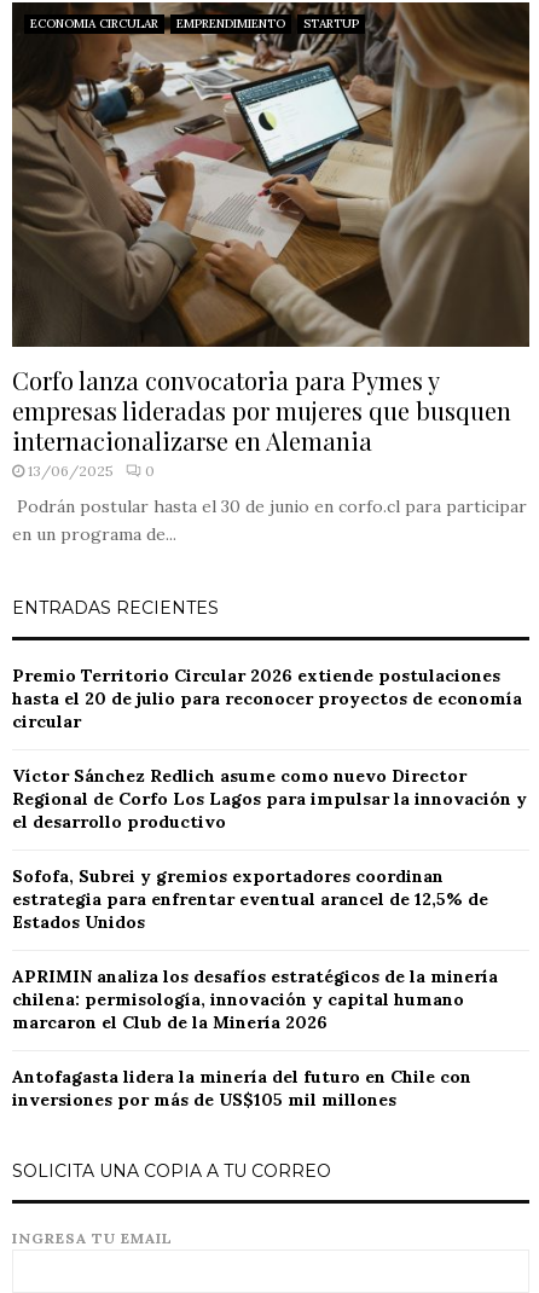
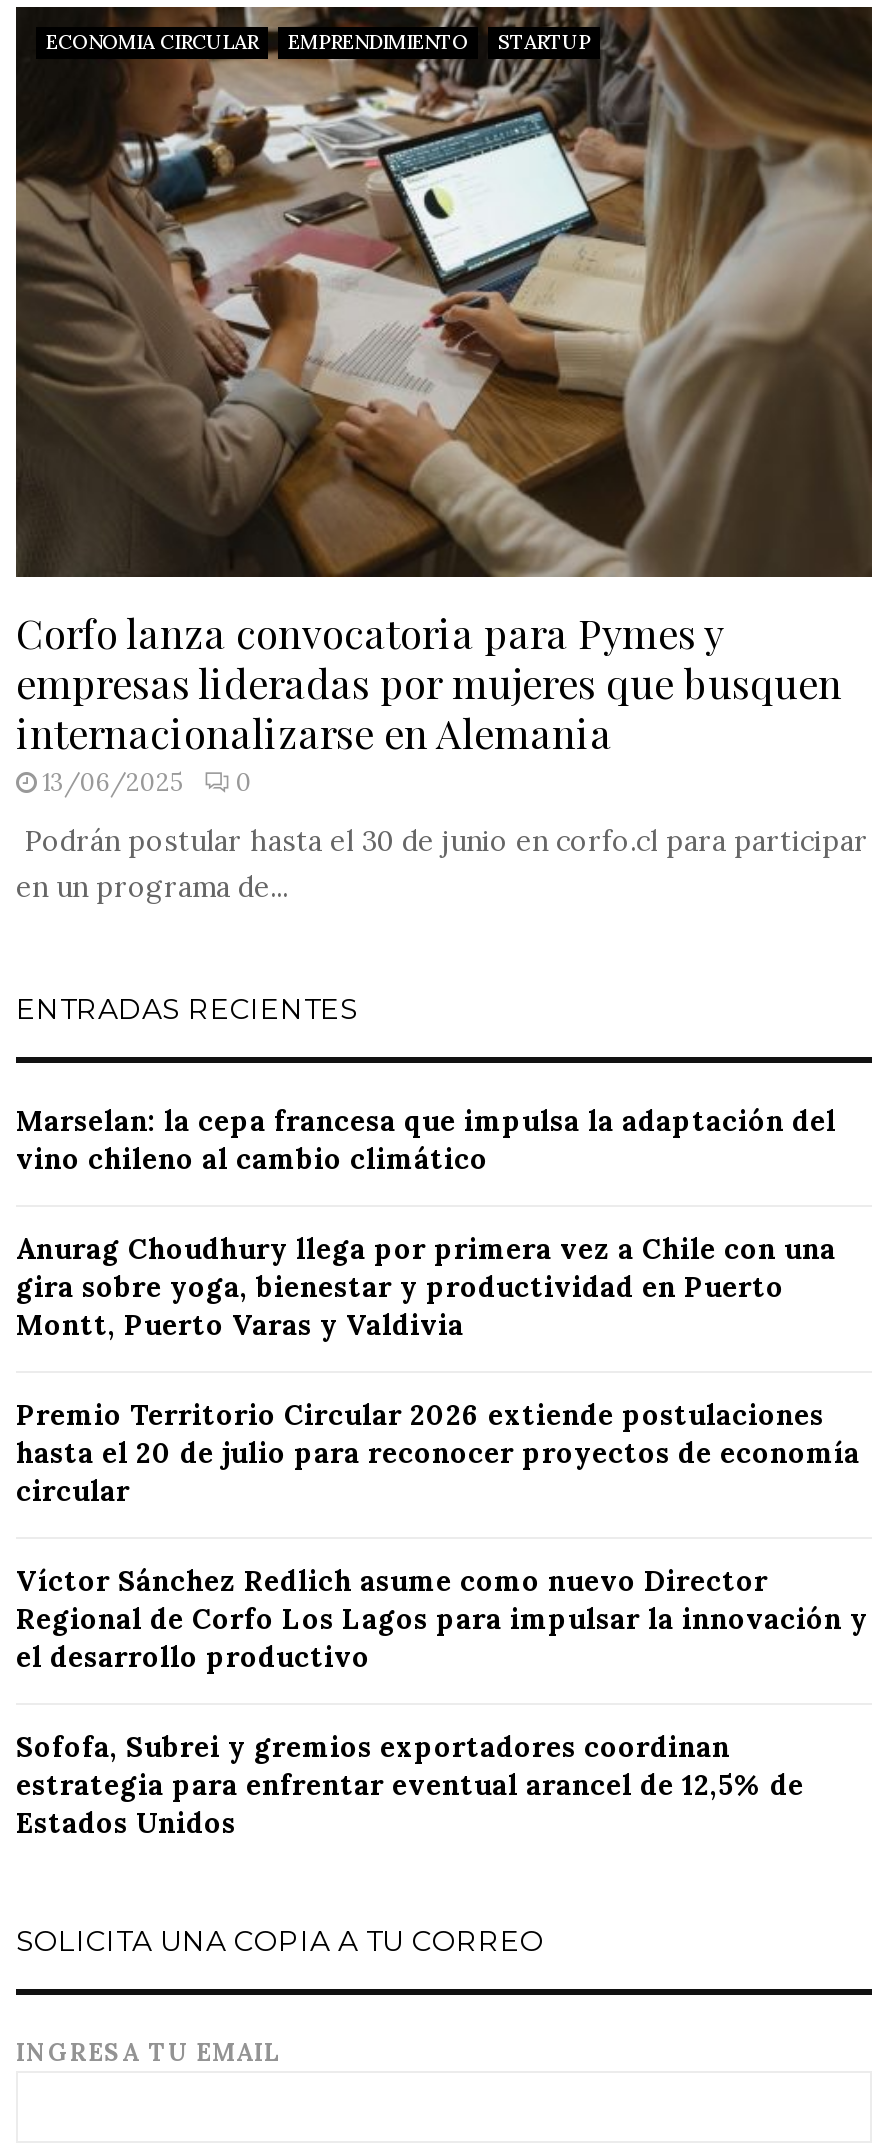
none -> [16,1104,836,1344] Marselan: la cepa francesa que impulsa la adaptación del | vino chileno al cambio climático | Anurag Choudhury llega por primera vez a Chile con una | gira sobre yoga, bienestar y productividad en Puerto | Montt, Puerto Varas y Valdivia
moved [12,665,527,933] -> [16,1398,868,1842]: Premio Territorio Circular 2026 extiende postulaciones | hasta el 20 de julio para reconocer proyectos de economía | circular | ... | estrategia para enfrentar eventual arancel de 12,5% de | Estados Unidos
[12,966,498,1111] APRIMIN analiza los desafíos estratégicos de la minería | chilena: permisología, innovación y capital humano | marcaron el Club de la Minería 2026 | Antofagasta lidera la minería del futuro en Chile con | inversiones por más de US$105 mil millones -> none

